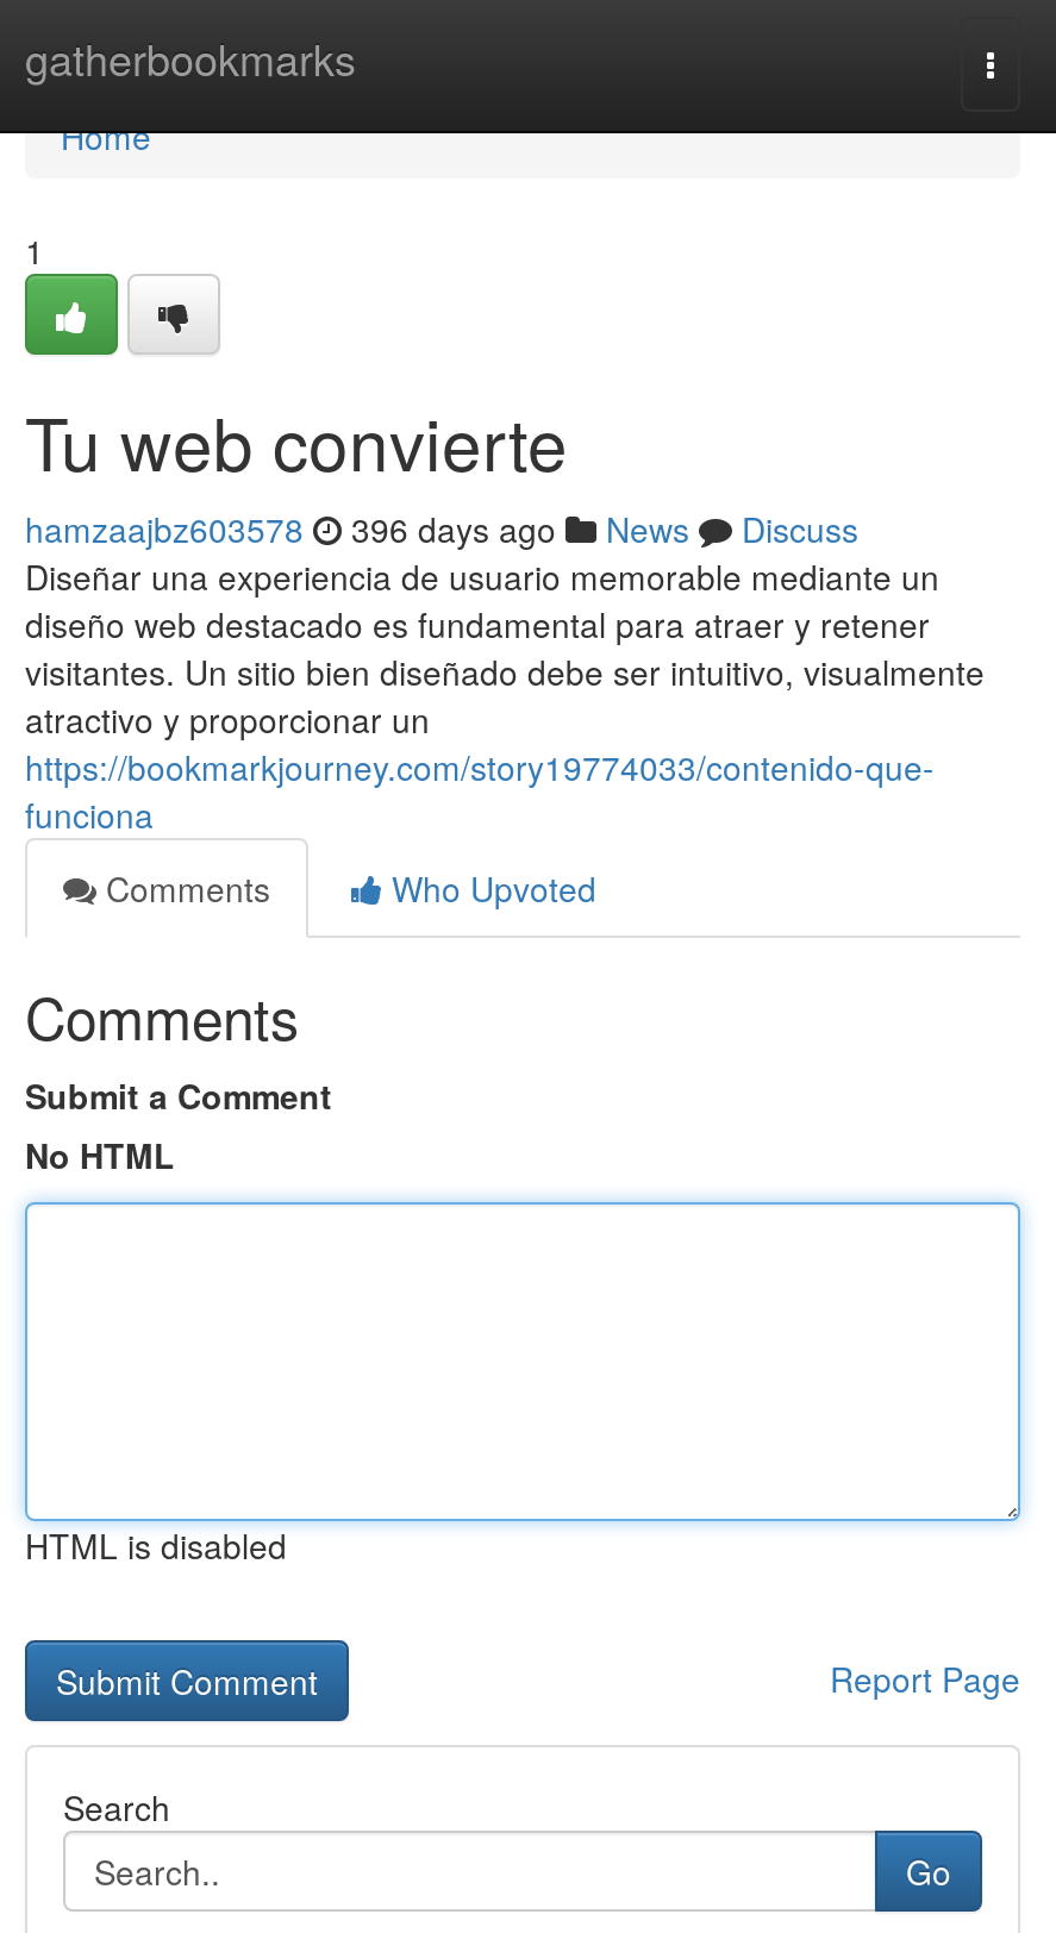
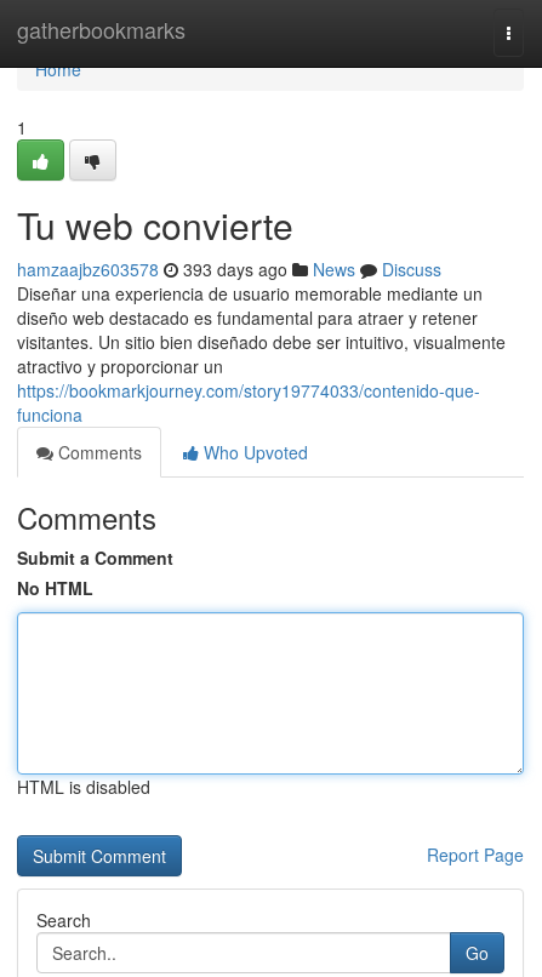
[25,505,858,552] hamzaajbz603578 396 days ago News Discuss -> [17,257,441,281] hamzaajbz603578 393 days ago News Discuss

